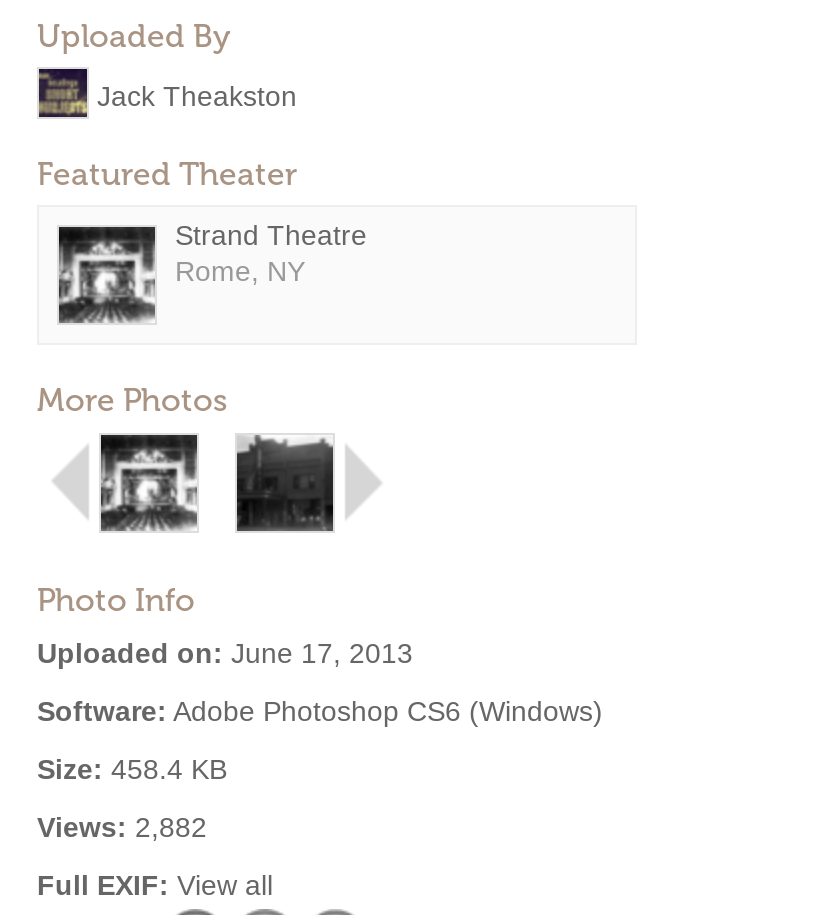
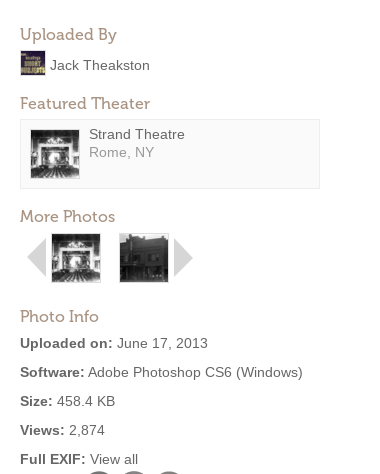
[37,811,207,843] Views: 2,882 -> [20,422,105,438] Views: 2,874

